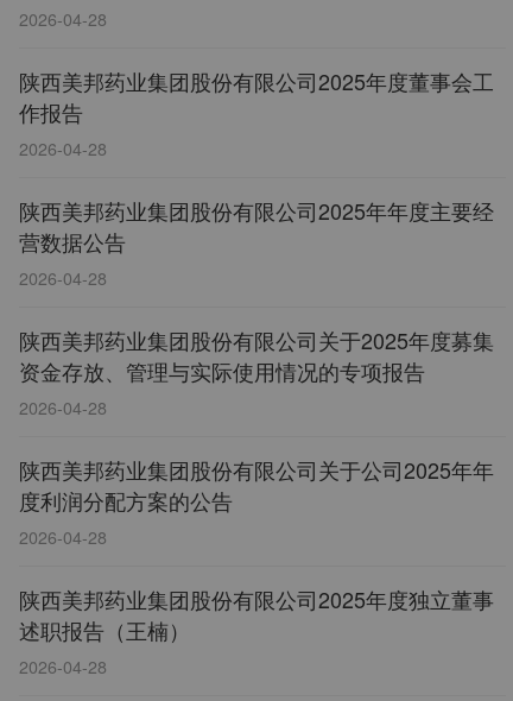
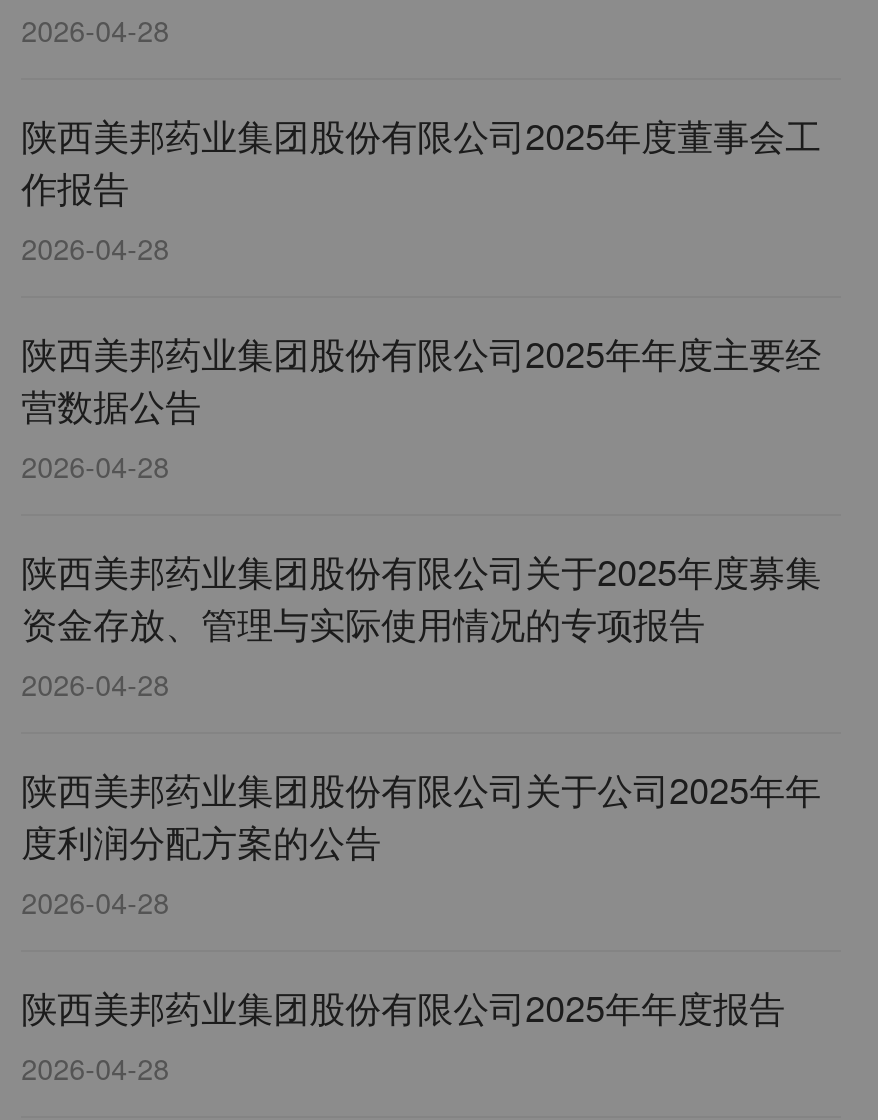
[19,584,494,646] 陕西美邦药业集团股份有限公司2025年度独立董事 | 述职报告（王楠） -> [21,981,785,1033] 陕西美邦药业集团股份有限公司2025年年度报告

